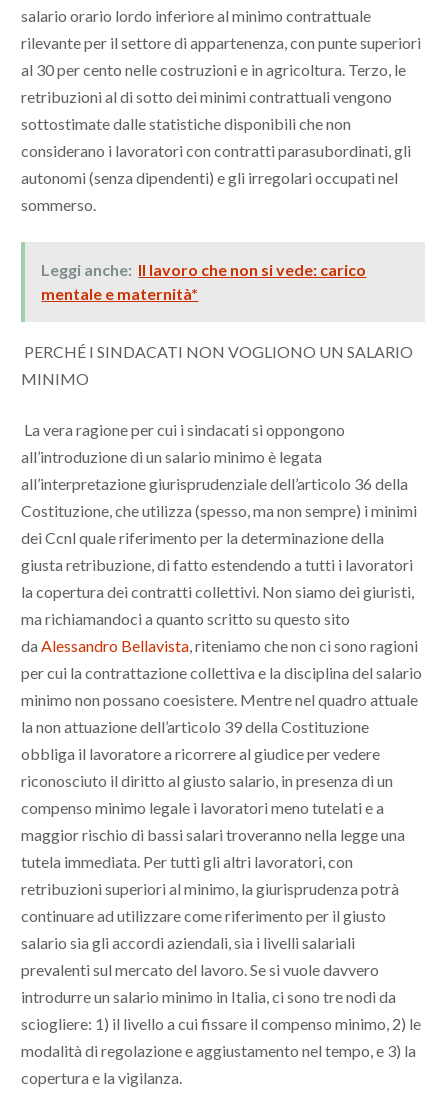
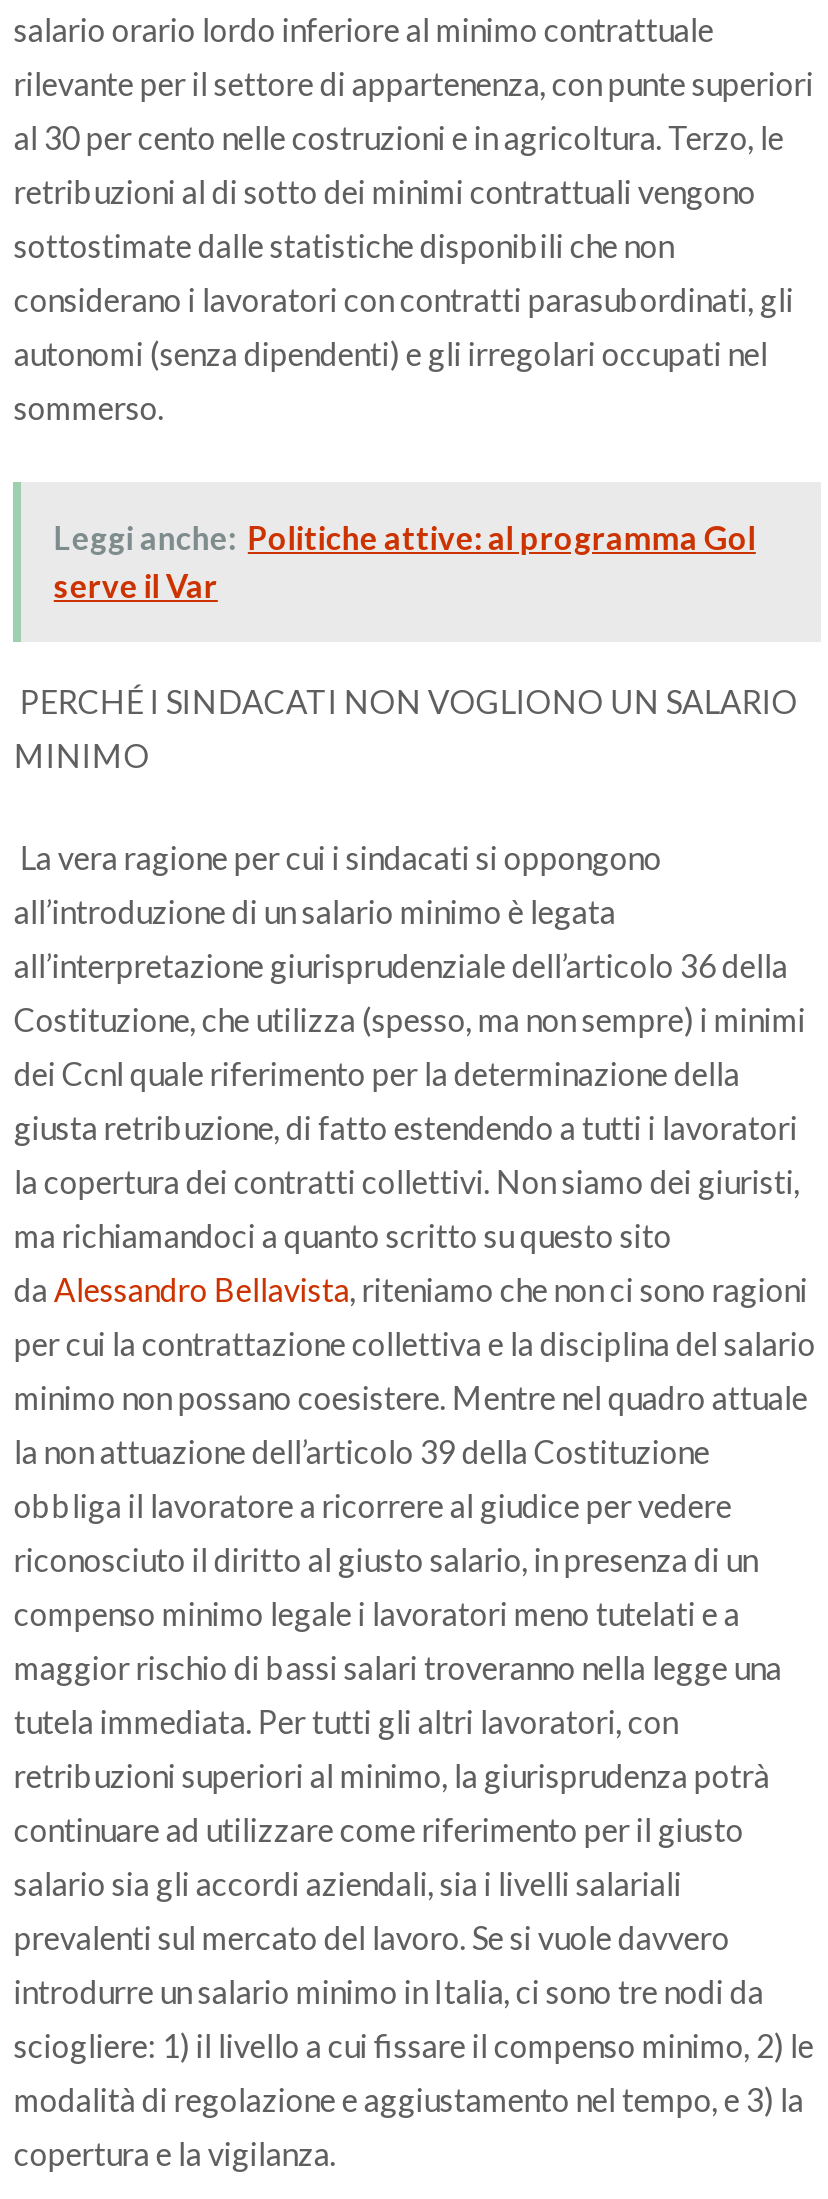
[41,260,366,303] Leggi anche: Il lavoro che non si vede: carico | mentale e maternità* -> [54,518,756,604] Leggi anche: Politiche attive: al programma Gol | serve il Var

